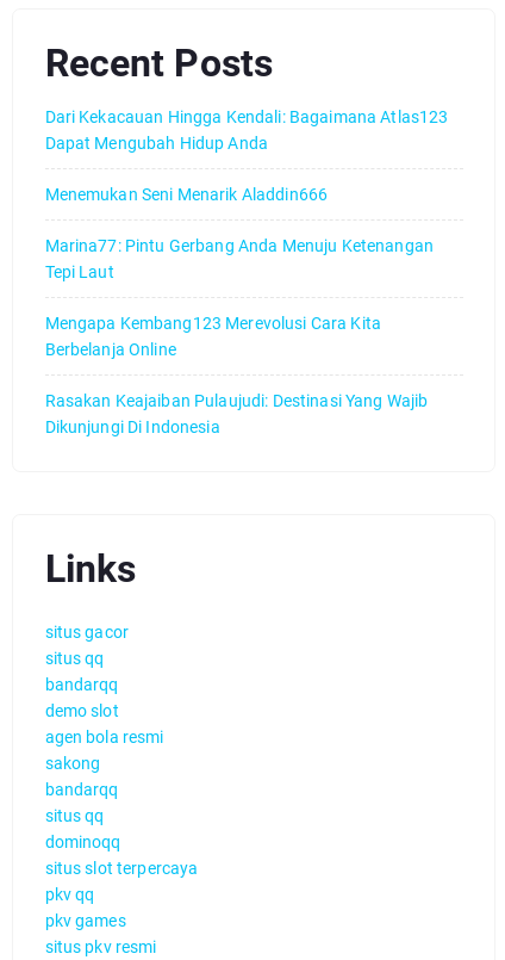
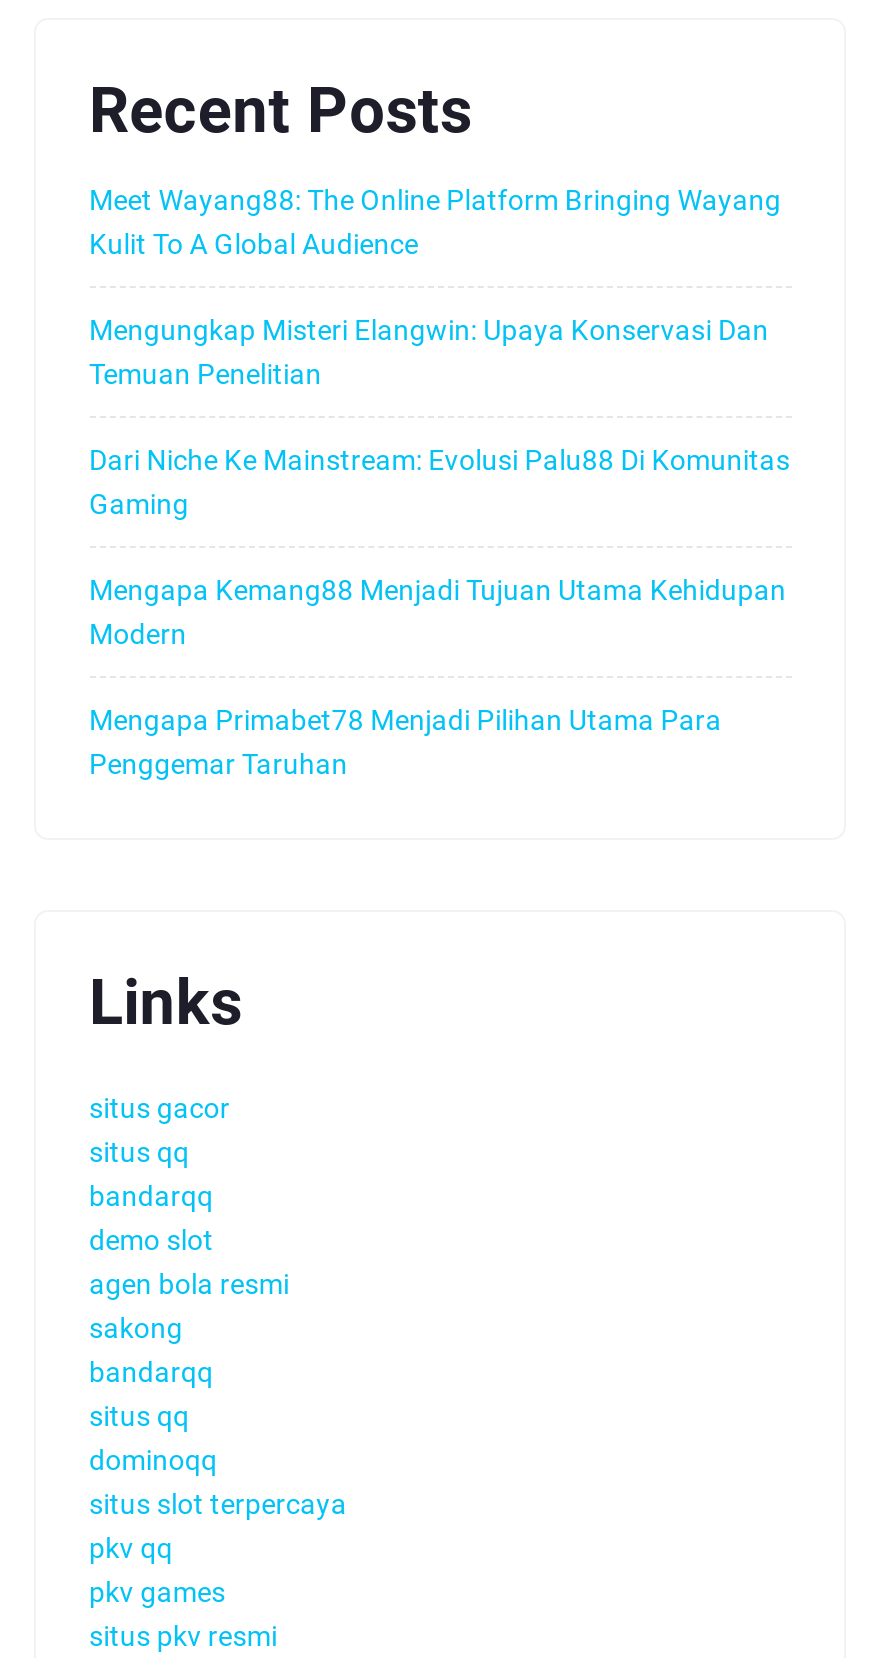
[45,107,448,152] Dari Kekacauan Hingga Kendali: Bagaimana Atlas123 | Dapat Mengubah Hidup Anda -> [89,184,781,260] Meet Wayang88: The Online Platform Bringing Wayang | Kulit To A Global Audience
[45,185,328,204] Menemukan Seni Menarik Aladdin666 -> [89,314,769,390] Mengungkap Misteri Elangwin: Upaya Konservasi Dan | Temuan Penelitian
[45,236,434,281] Marina77: Pintu Gerbang Anda Menuju Ketenangan | Tepi Laut -> [89,444,790,520] Dari Niche Ke Mainstream: Evolusi Palu88 Di Komunitas | Gaming
[45,313,381,359] Mengapa Kembang123 Merevolusi Cara Kita | Berbelanja Online -> [89,574,786,650] Mengapa Kemang88 Menjadi Tujuan Utama Kehidupan | Modern
[45,391,428,436] Rasakan Keajaiban Pulaujudi: Destinasi Yang Wajib | Dikunjungi Di Indonesia -> [89,704,722,780] Mengapa Primabet78 Menjadi Pilihan Utama Para | Penggemar Taruhan

